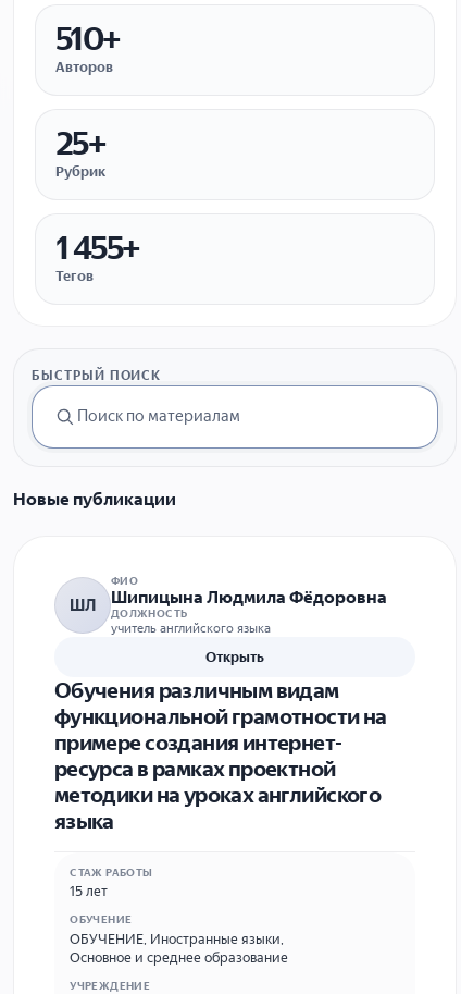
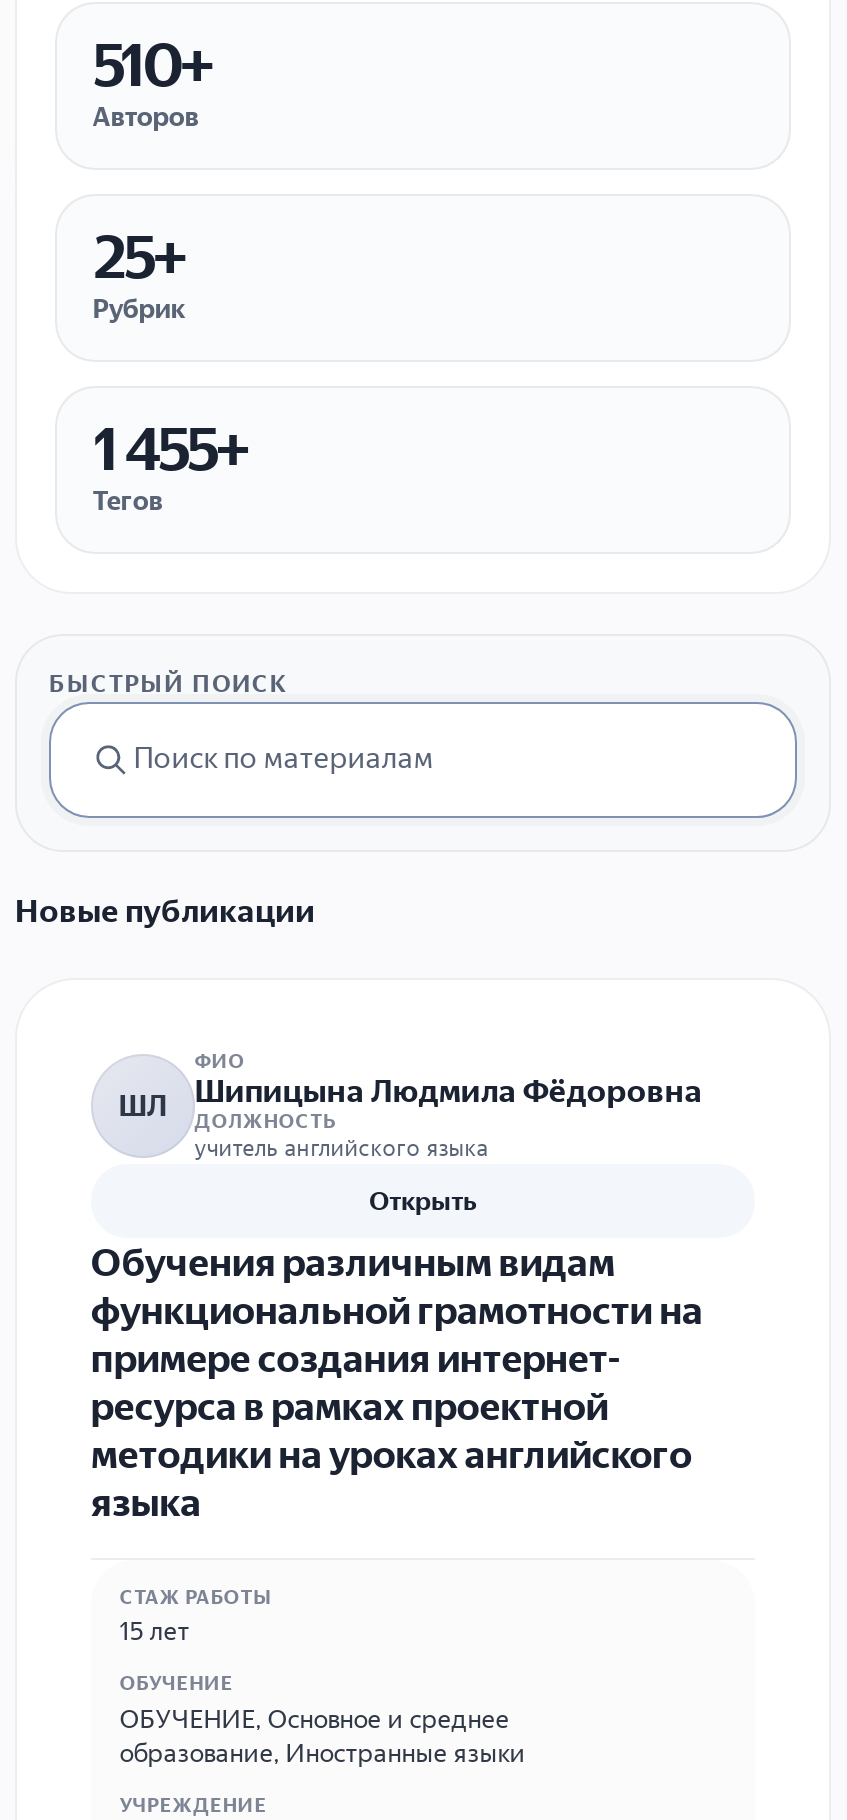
[70,930,288,965] ОБУЧЕНИЕ, Иностранные языки, | Основное и среднее образование -> [119,1703,525,1767] ОБУЧЕНИЕ, Основное и среднее | образование, Иностранные языки

